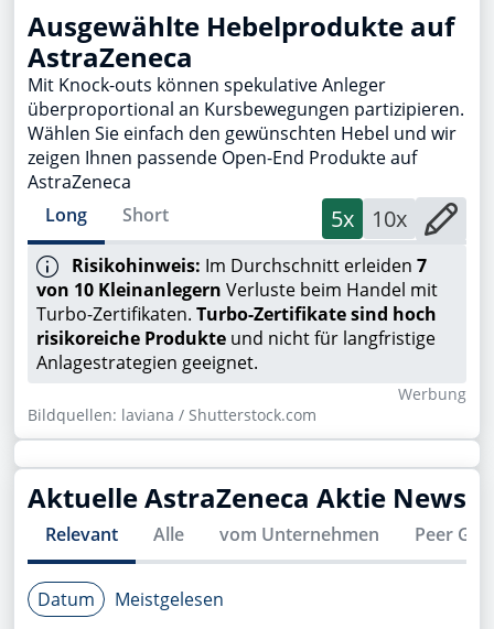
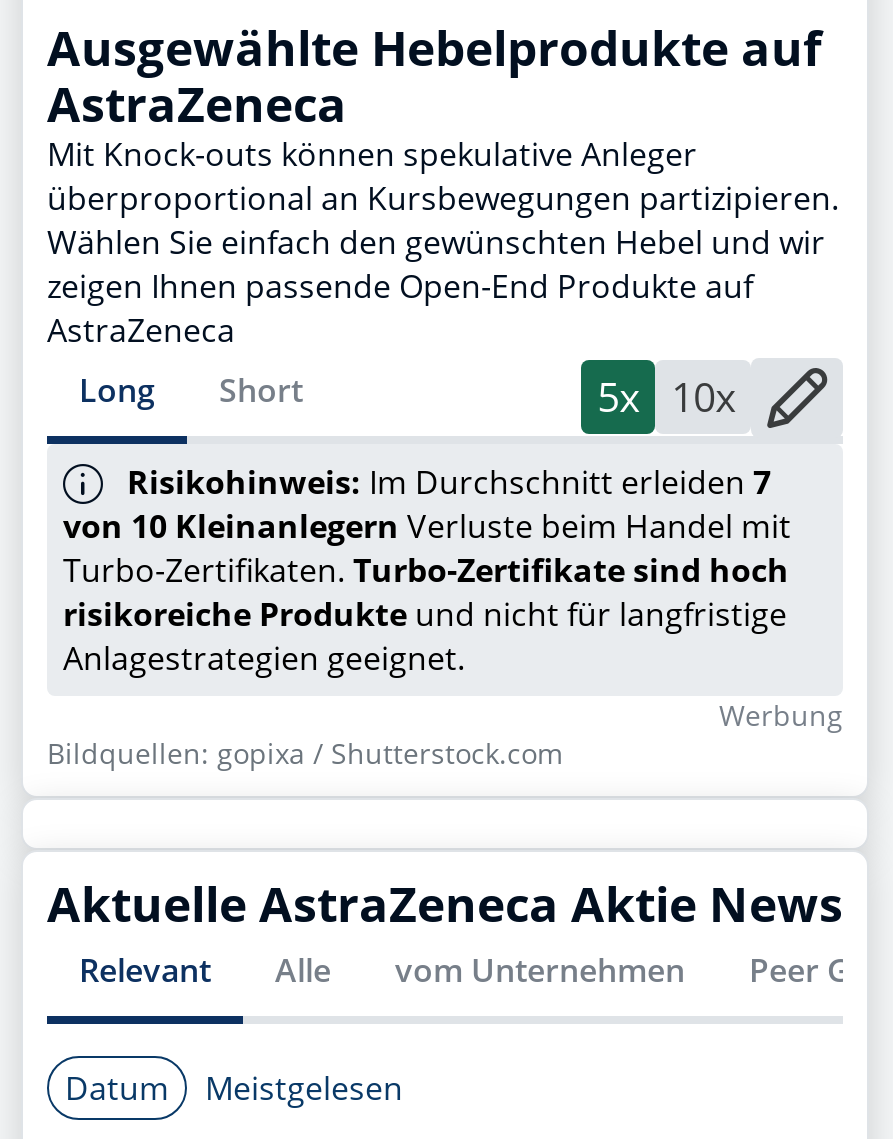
[28,405,316,426] Bildquellen: laviana / Shutterstock.com -> [47,735,563,773] Bildquellen: gopixa / Shutterstock.com

